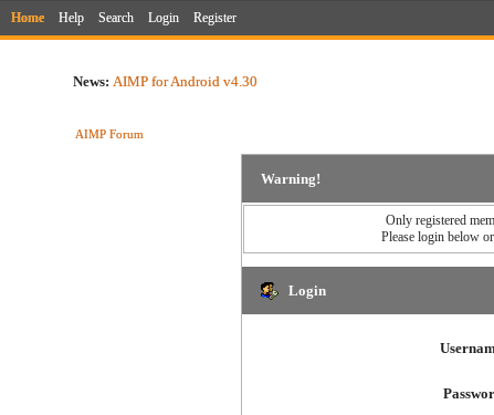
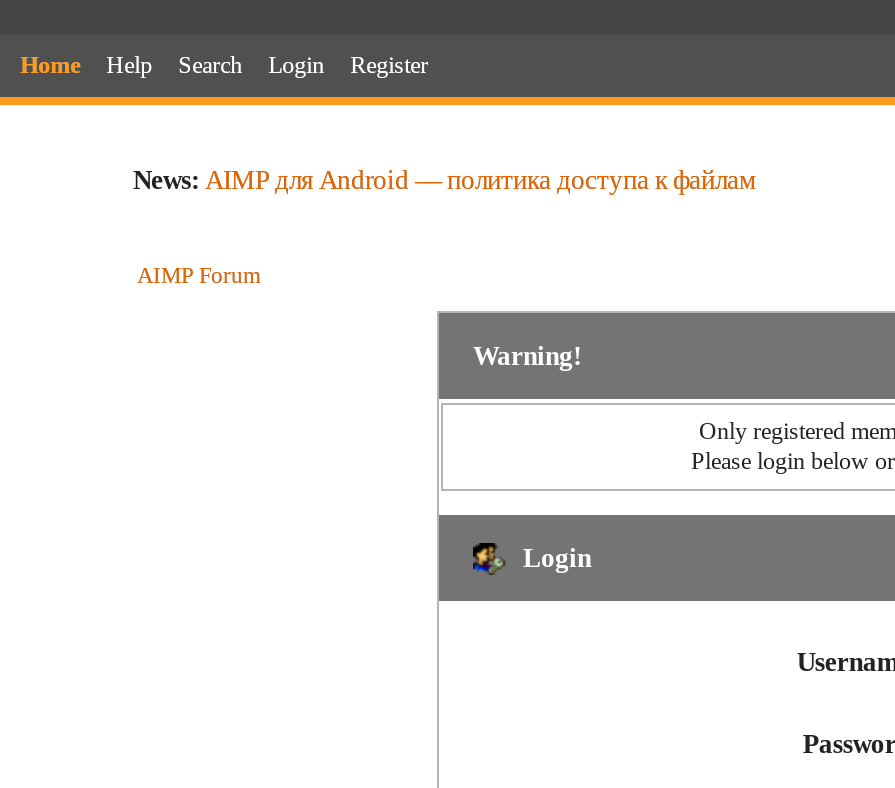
[73,73,257,90] News: AIMP for Android v4.30 -> [133,165,755,195] News: AIMP для Android — политика доступа к файлам

